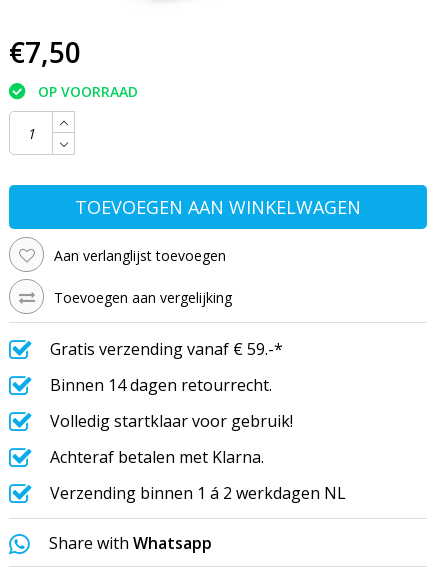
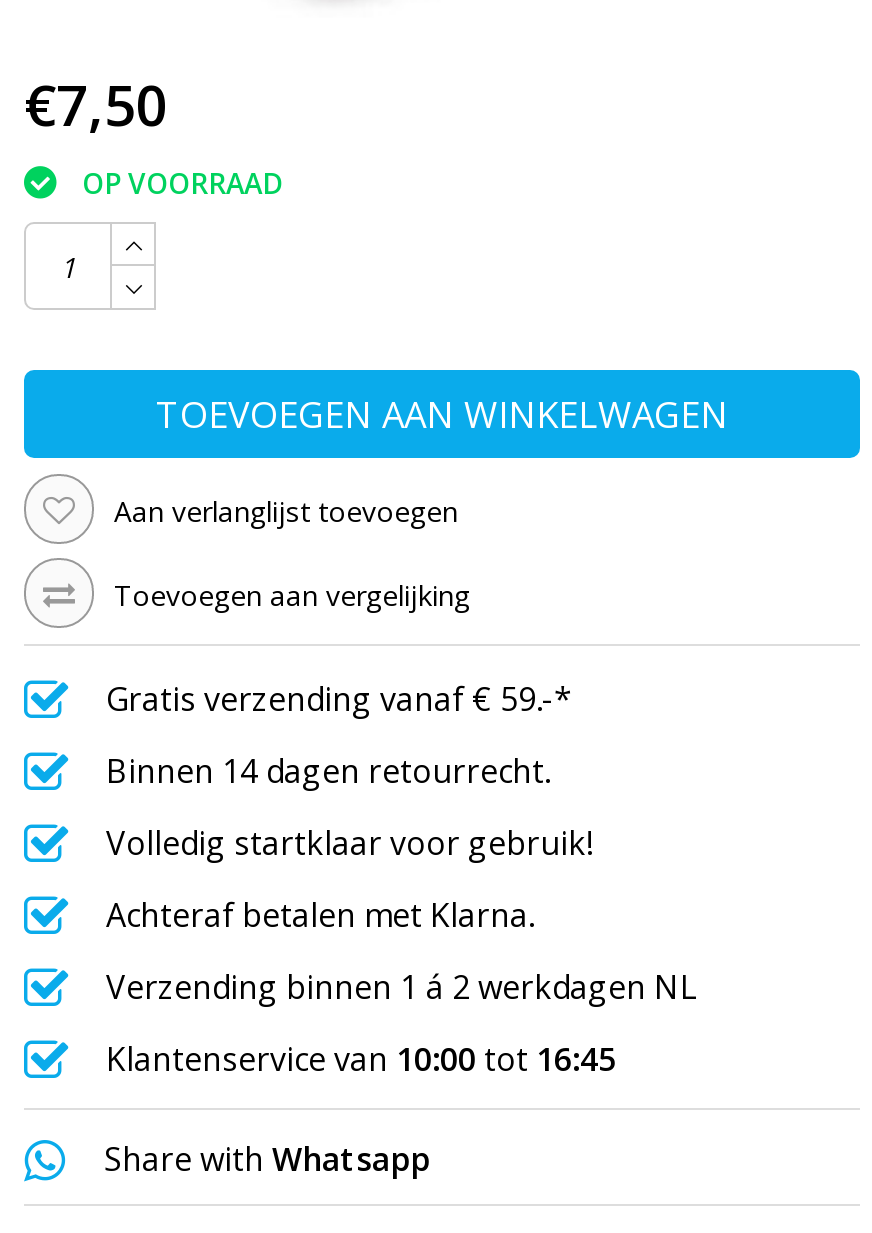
none -> [106,1037,616,1081] Klantenservice van 10:00 tot 16:45

